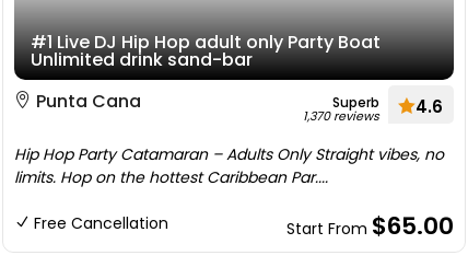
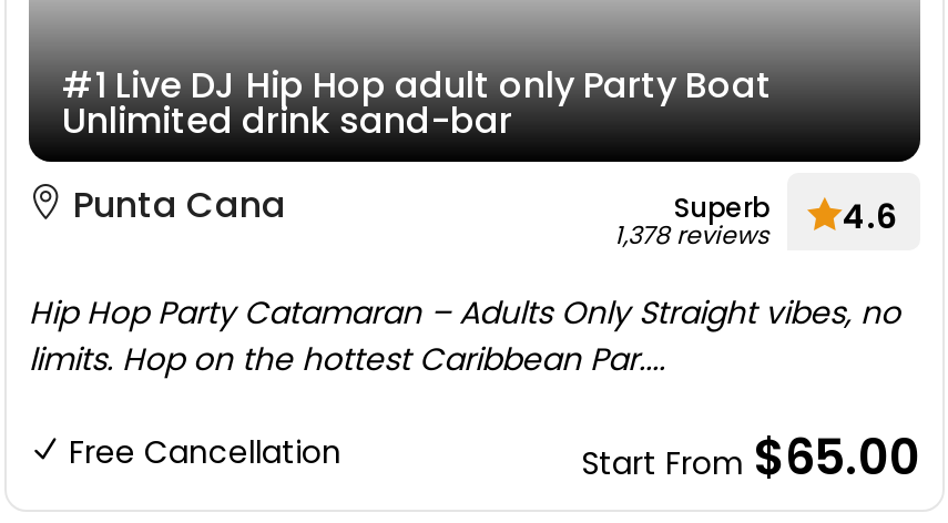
[303,107,379,125] 1,370 reviews -> [614,217,769,253] 1,378 reviews

